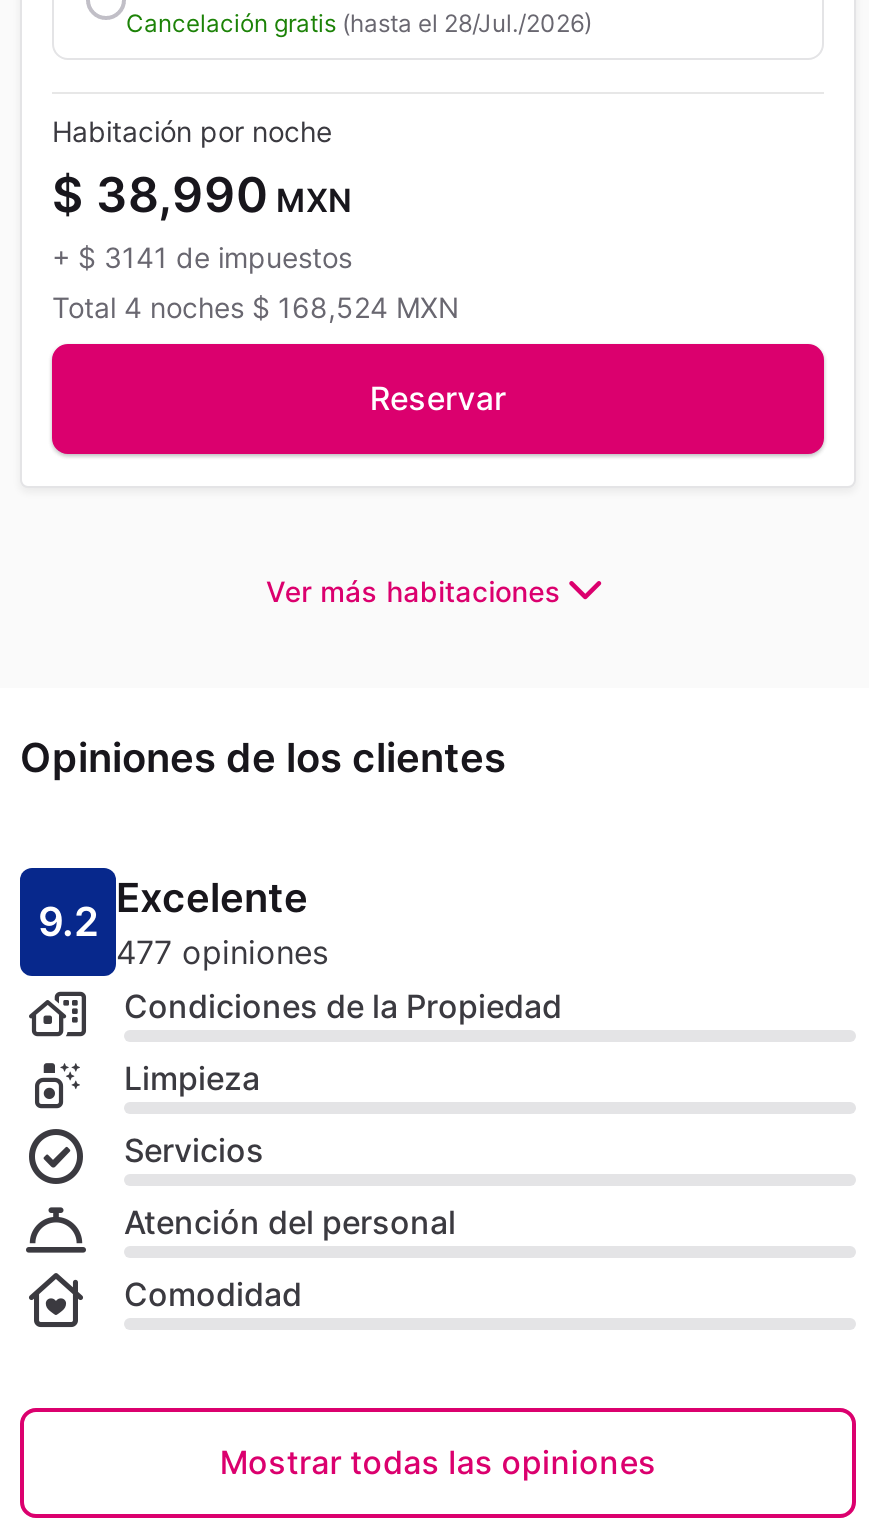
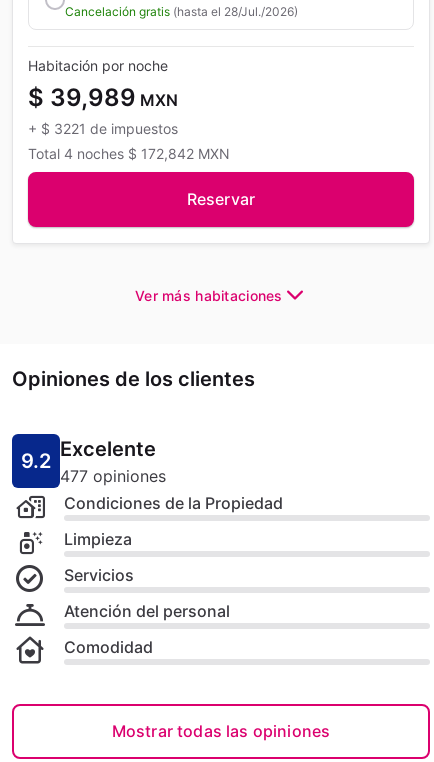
[52,165,352,223] $ 38,990 MXN -> [28,83,178,112] $ 39,989 MXN
[52,239,352,273] + $ 3141 de impuestos -> [28,120,178,137] + $ 3221 de impuestos
[52,289,460,323] Total 4 noches $ 168,524 MXN -> [28,145,230,162] Total 4 noches $ 172,842 MXN

